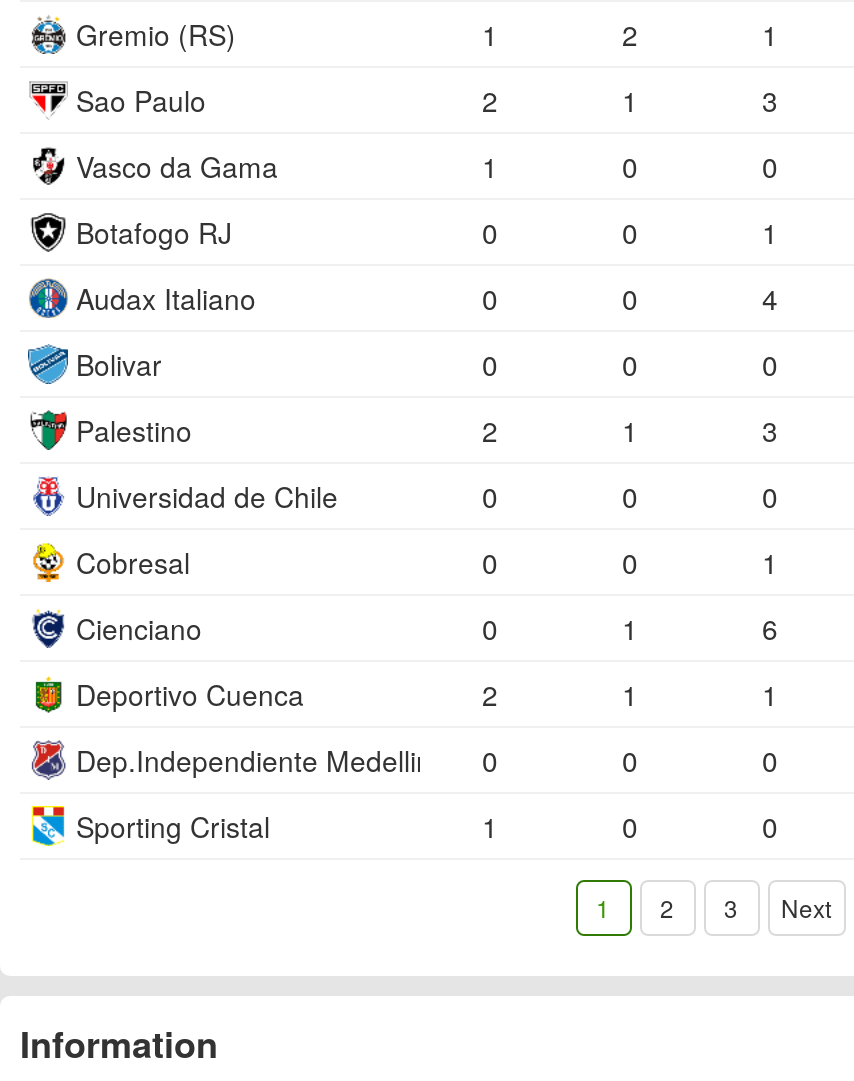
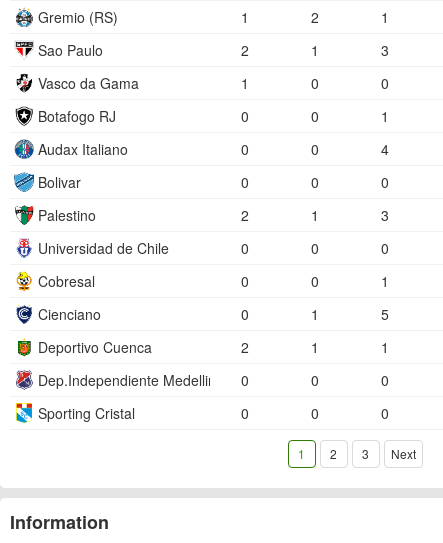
[762,608,778,648] 6 -> [381,304,389,324] 5
[482,806,498,846] 1 -> [241,403,249,423] 0

